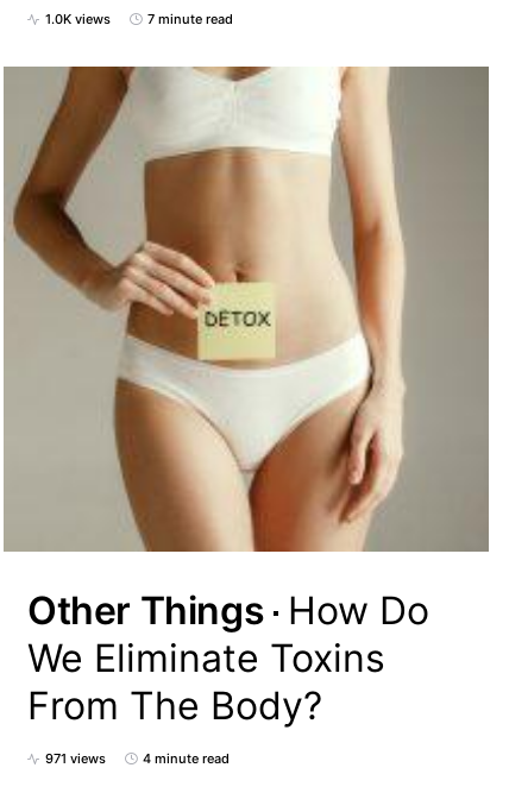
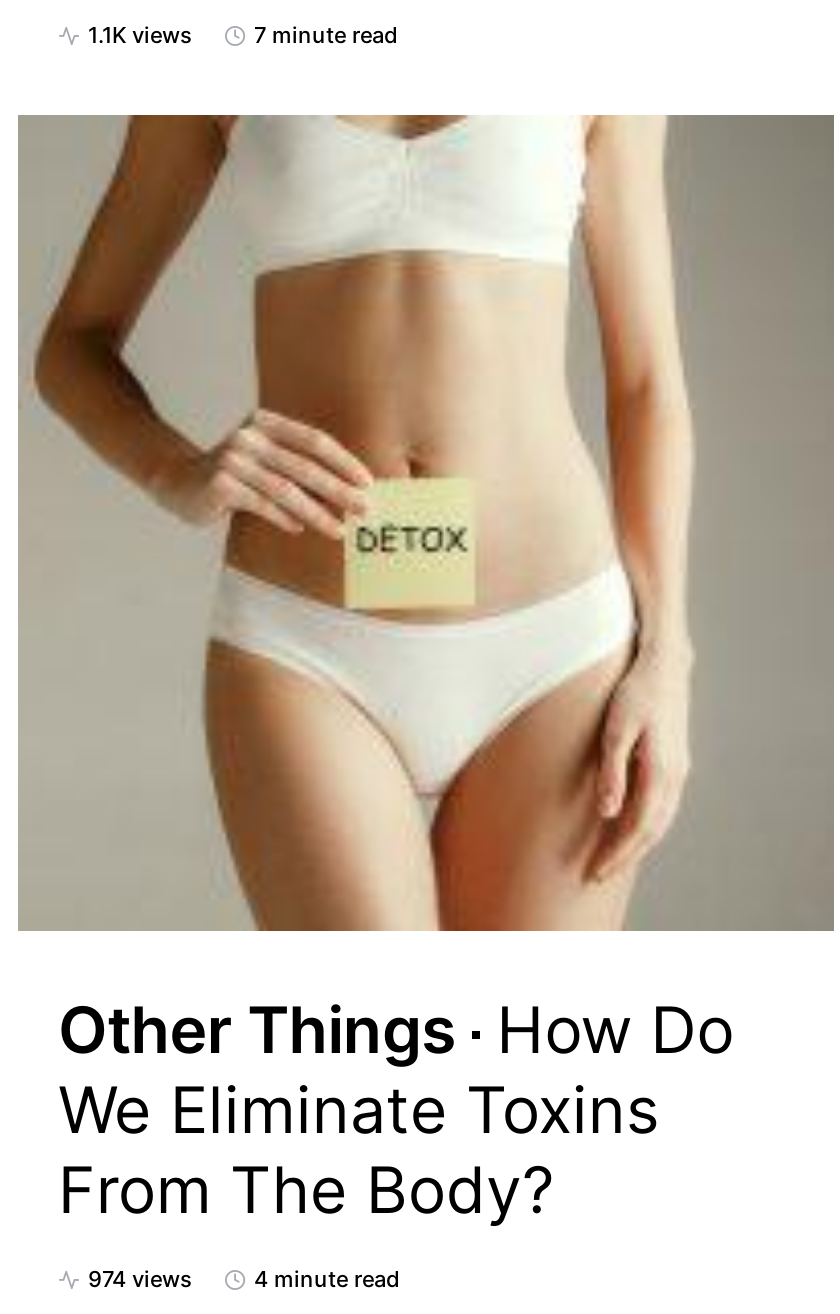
[45,11,111,27] 1.0K views -> [88,21,192,49] 1.1K views
[45,750,106,767] 971 views -> [88,1265,192,1293] 974 views

